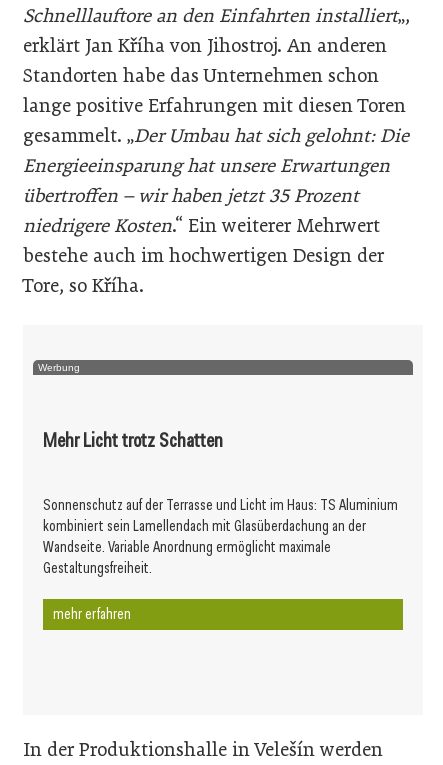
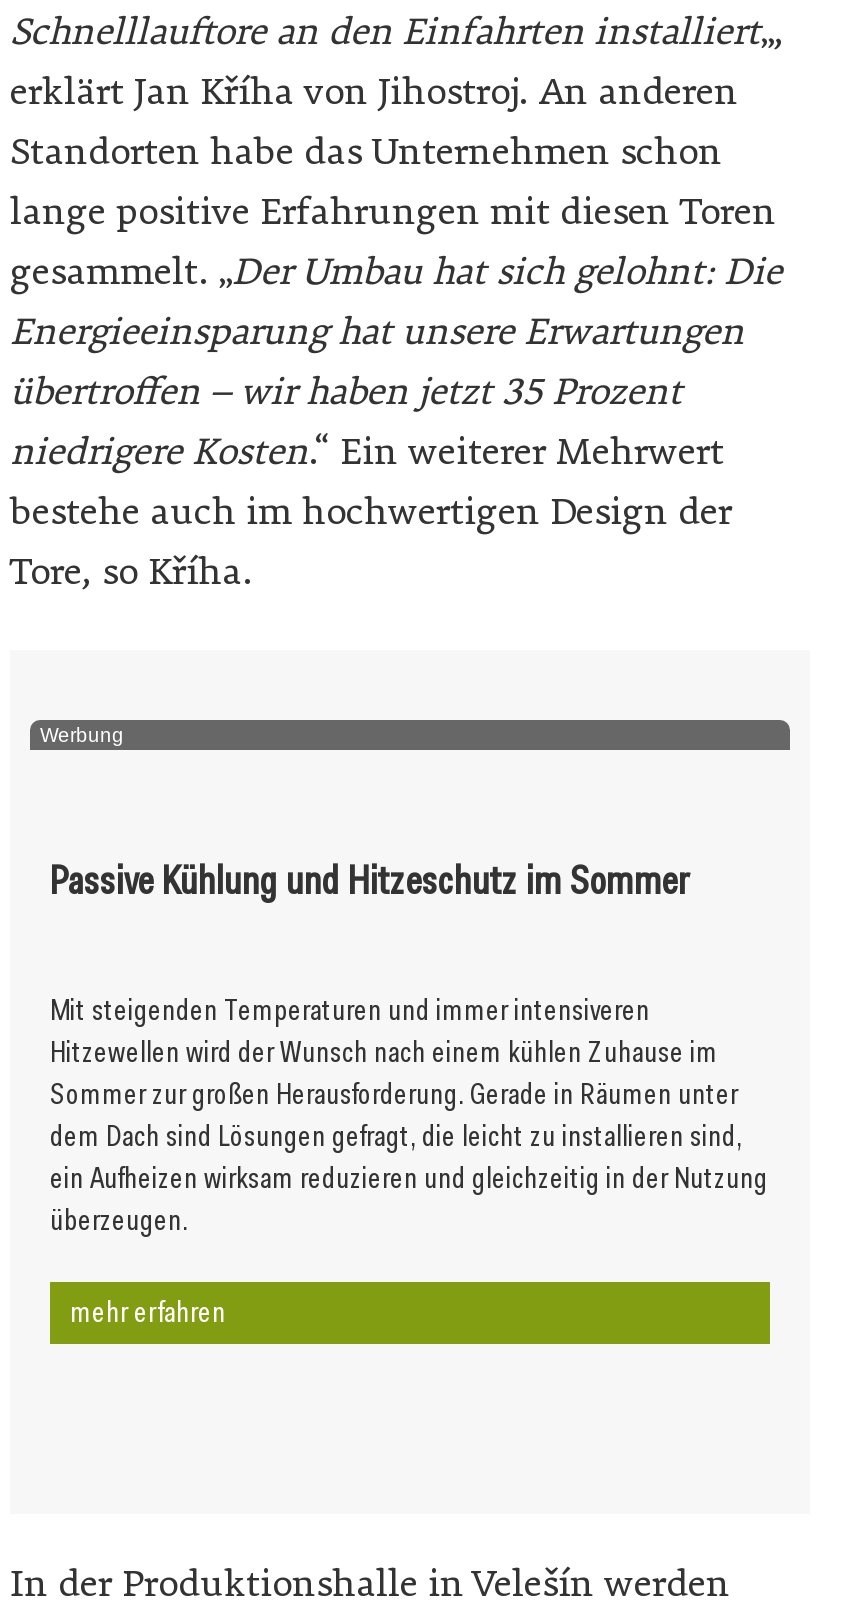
[43,427,223,453] Mehr Licht trotz Schatten -> [50,854,688,906] Passive Kühlung und Hitzeschutz im Sommer
[43,495,398,578] Sonnenschutz auf der Terrasse und Licht im Haus: TS Aluminium | kombiniert sein Lamellendach mit Glasüberdachung an der | Wandseite. Variable Anordnung ermöglicht maximale | Gestaltungsfreiheit. -> [50,990,768,1240] Mit steigenden Temperaturen und immer intensiveren | Hitzewellen wird der Wunsch nach einem kühlen Zuhause im | Sommer zur großen Herausforderung. Gerade in Räumen unter | dem Dach sind Lösungen gefragt, die leicht zu installieren sind, | ein Aufheizen wirksam reduzieren und gleichzeitig in der Nutzung | überzeugen.

